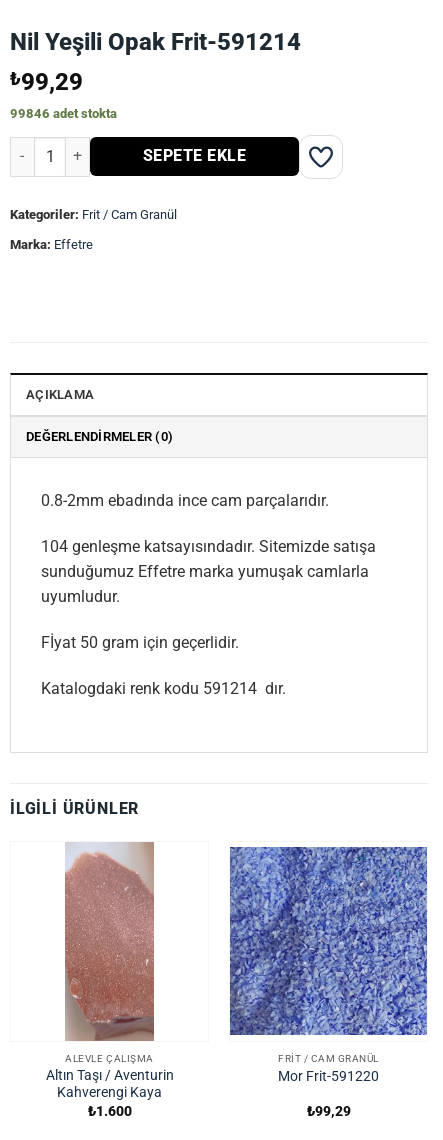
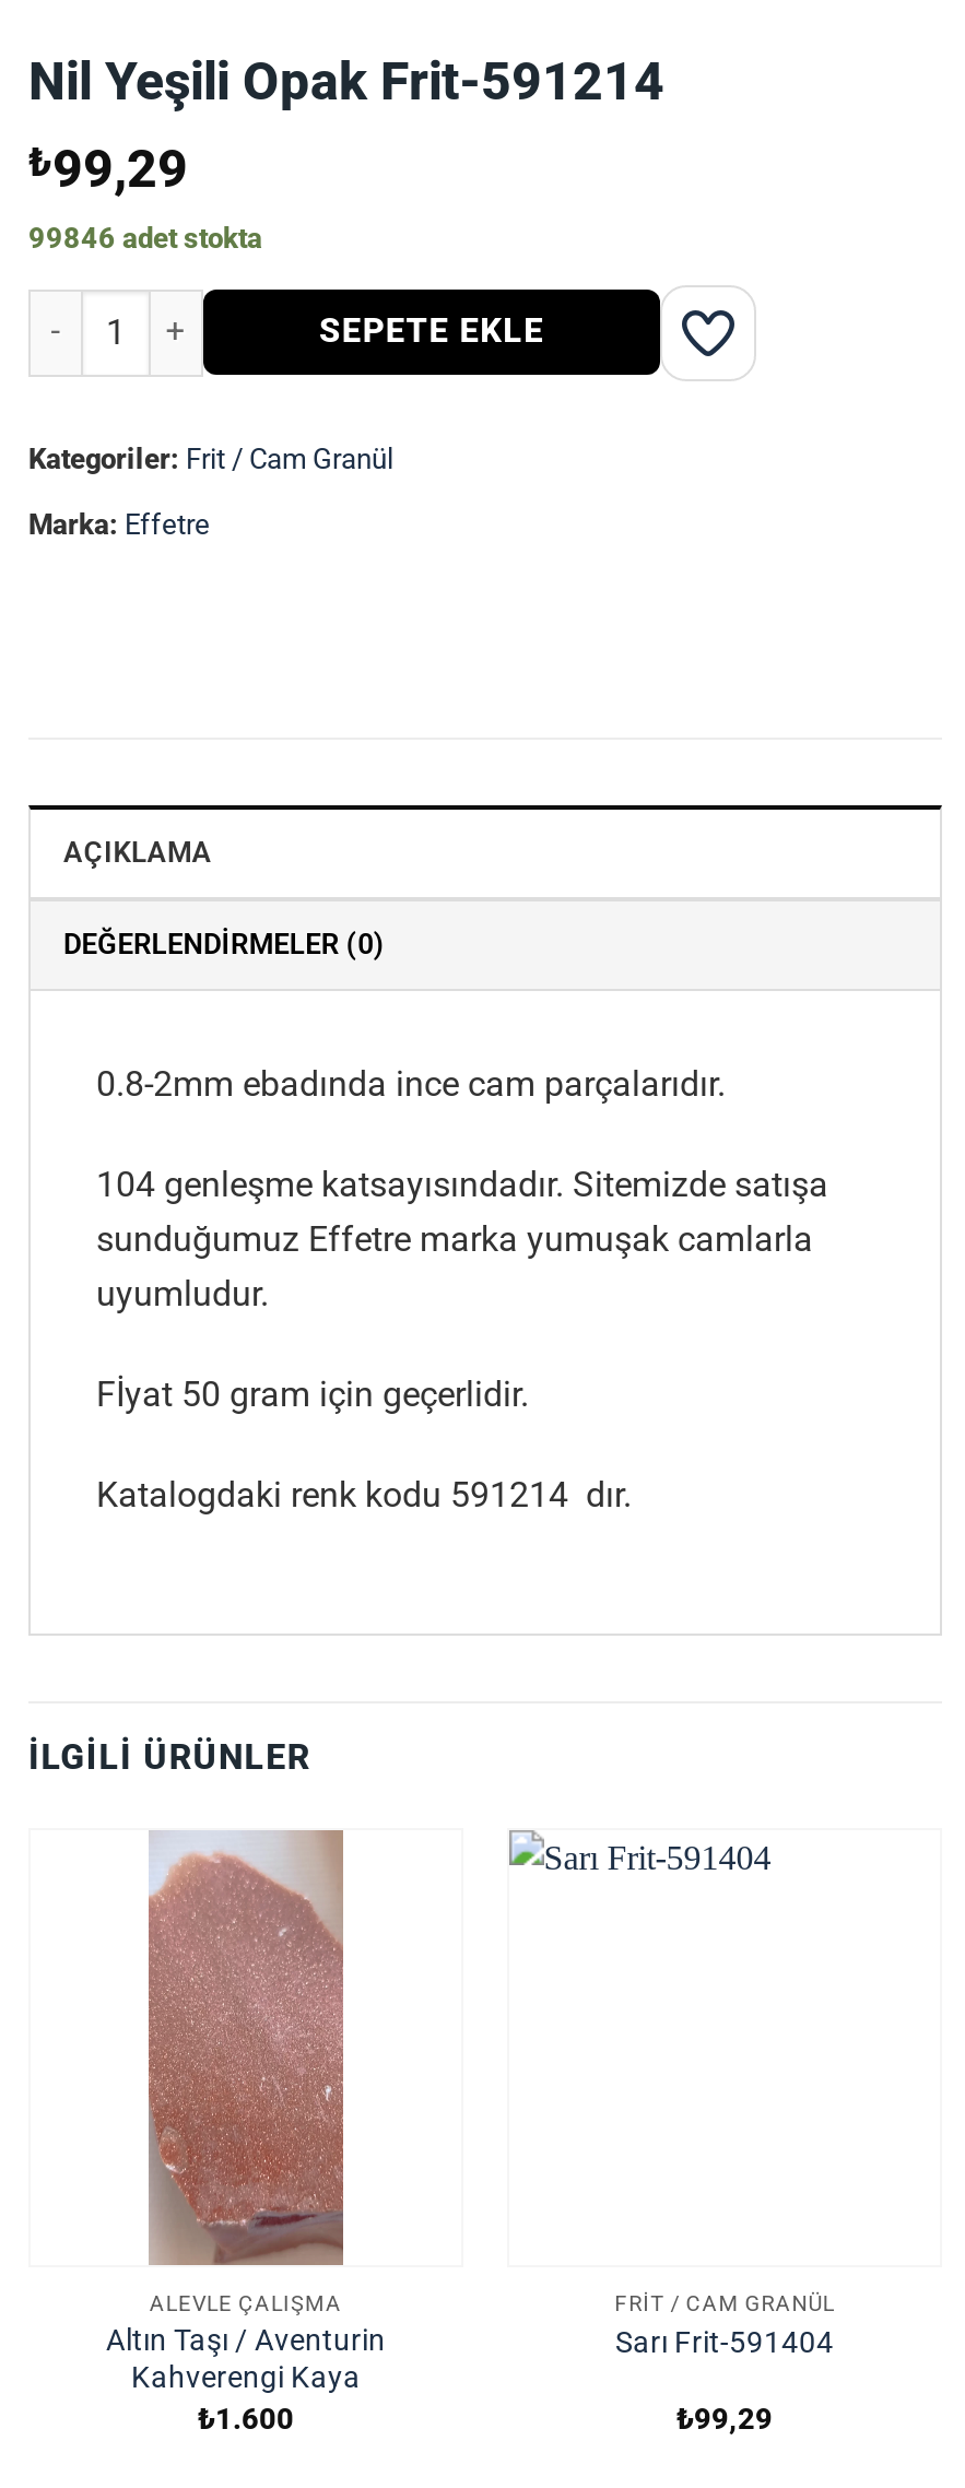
[229,843,428,1036] [image] -> none
[278,1068,379,1084] Mor Frit-591220 -> [615,2324,834,2359] Sarı Frit-591404

